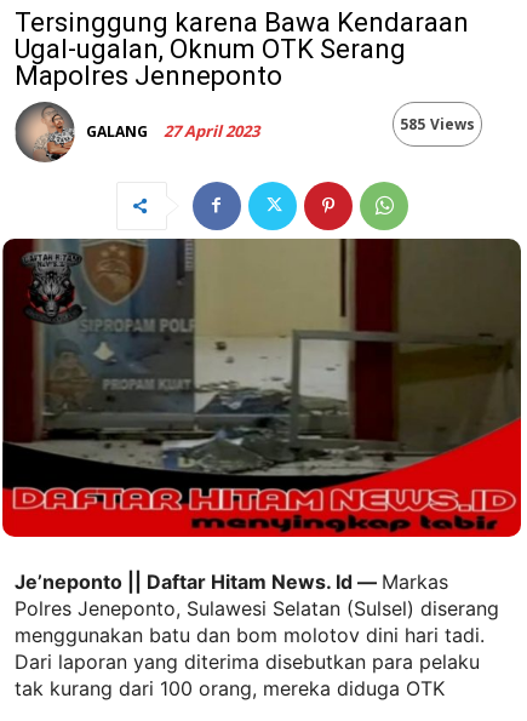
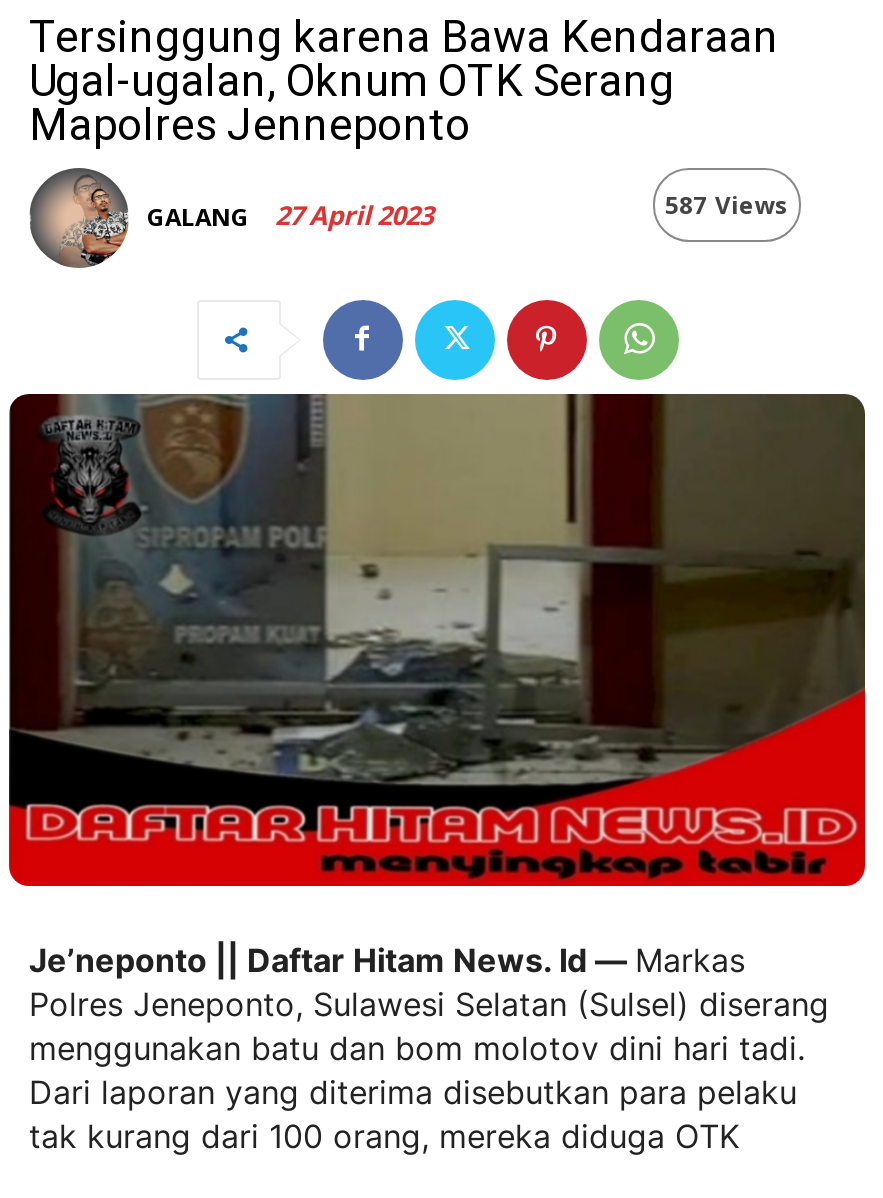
[400,114,475,134] 585 Views -> [665,187,789,221] 587 Views

